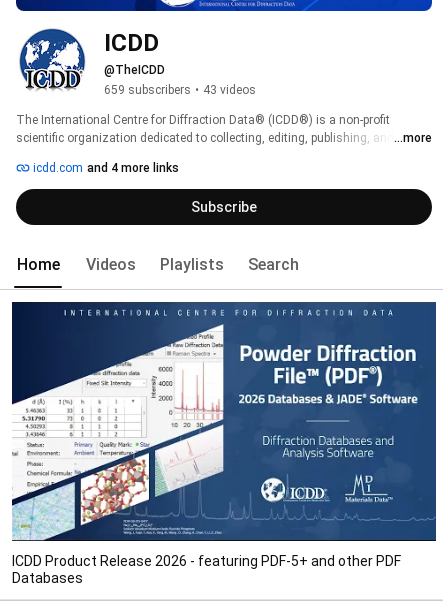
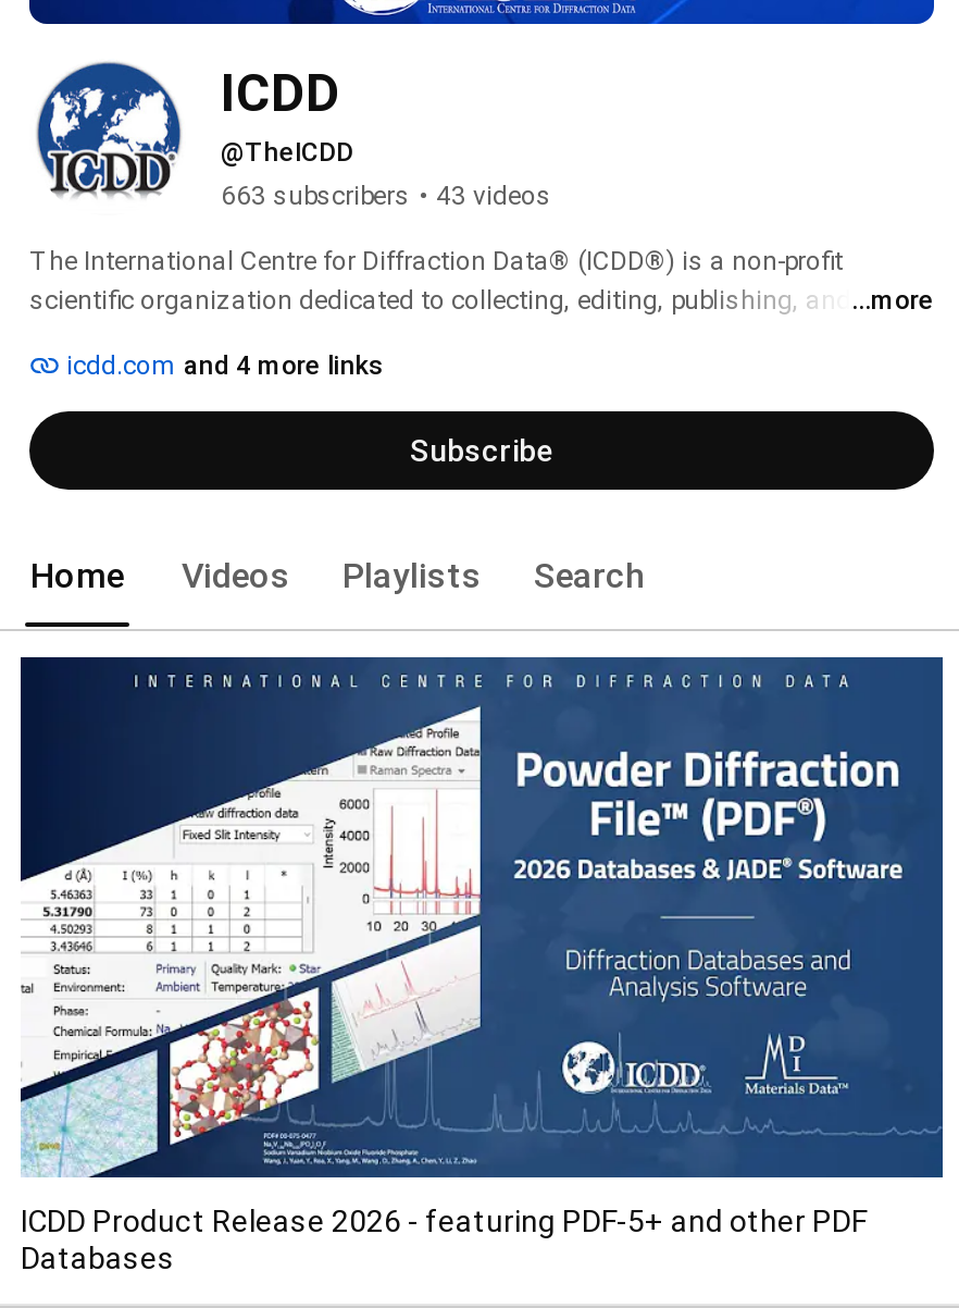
[104,83,256,97] 659 subscribers • 43 videos -> [221,181,551,211] 663 subscribers • 43 videos

